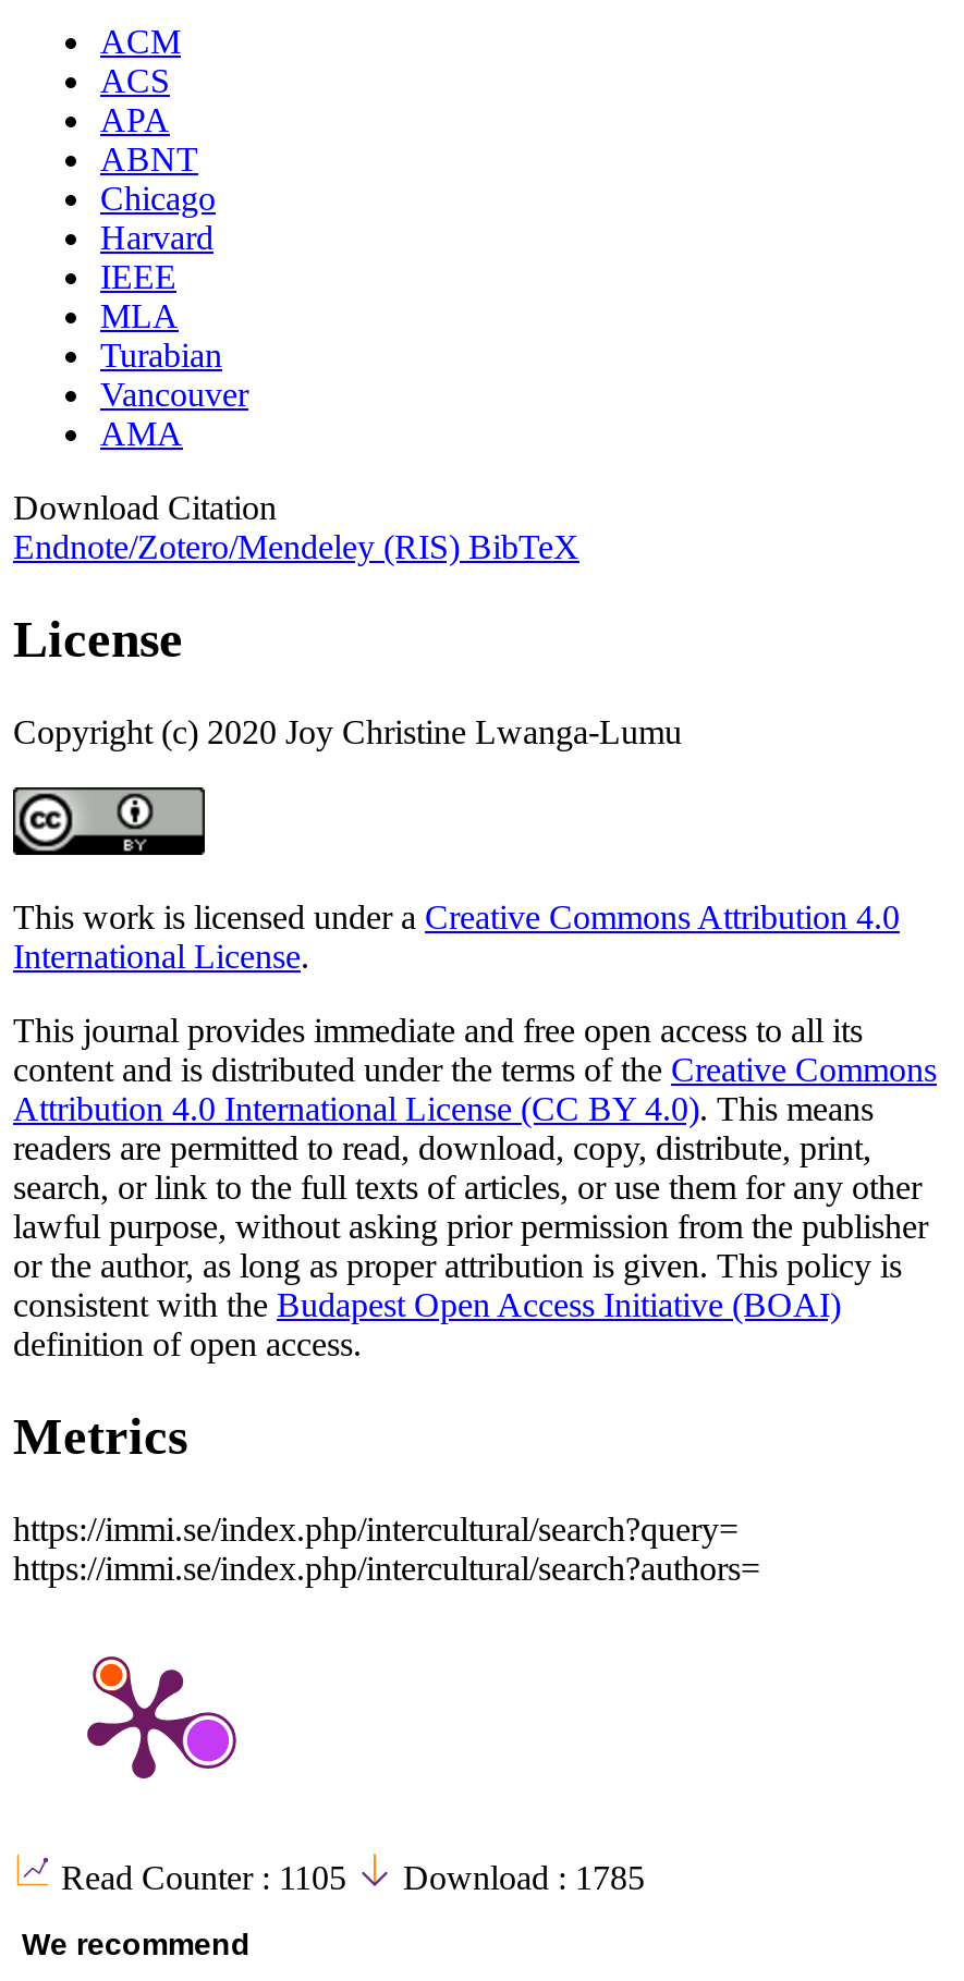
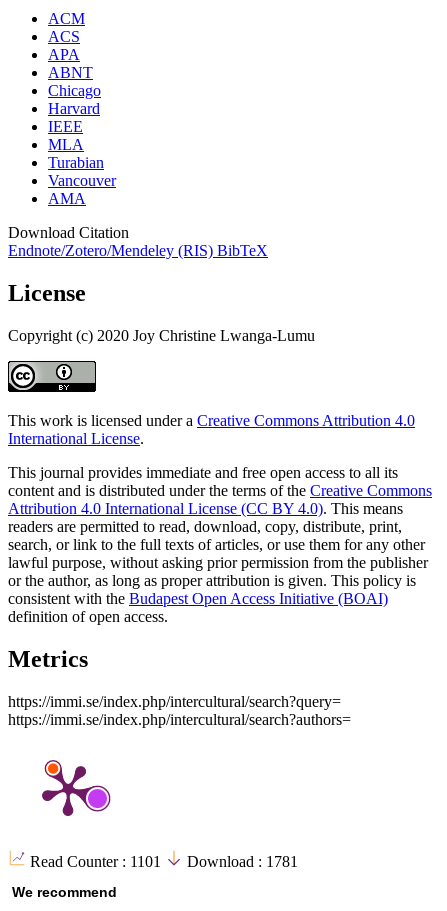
[61,1858,355,1895] Read Counter : 1105 -> [30,852,165,869] Read Counter : 1101
[394,1858,645,1895] Download : 1785 -> [183,852,298,869] Download : 1781

